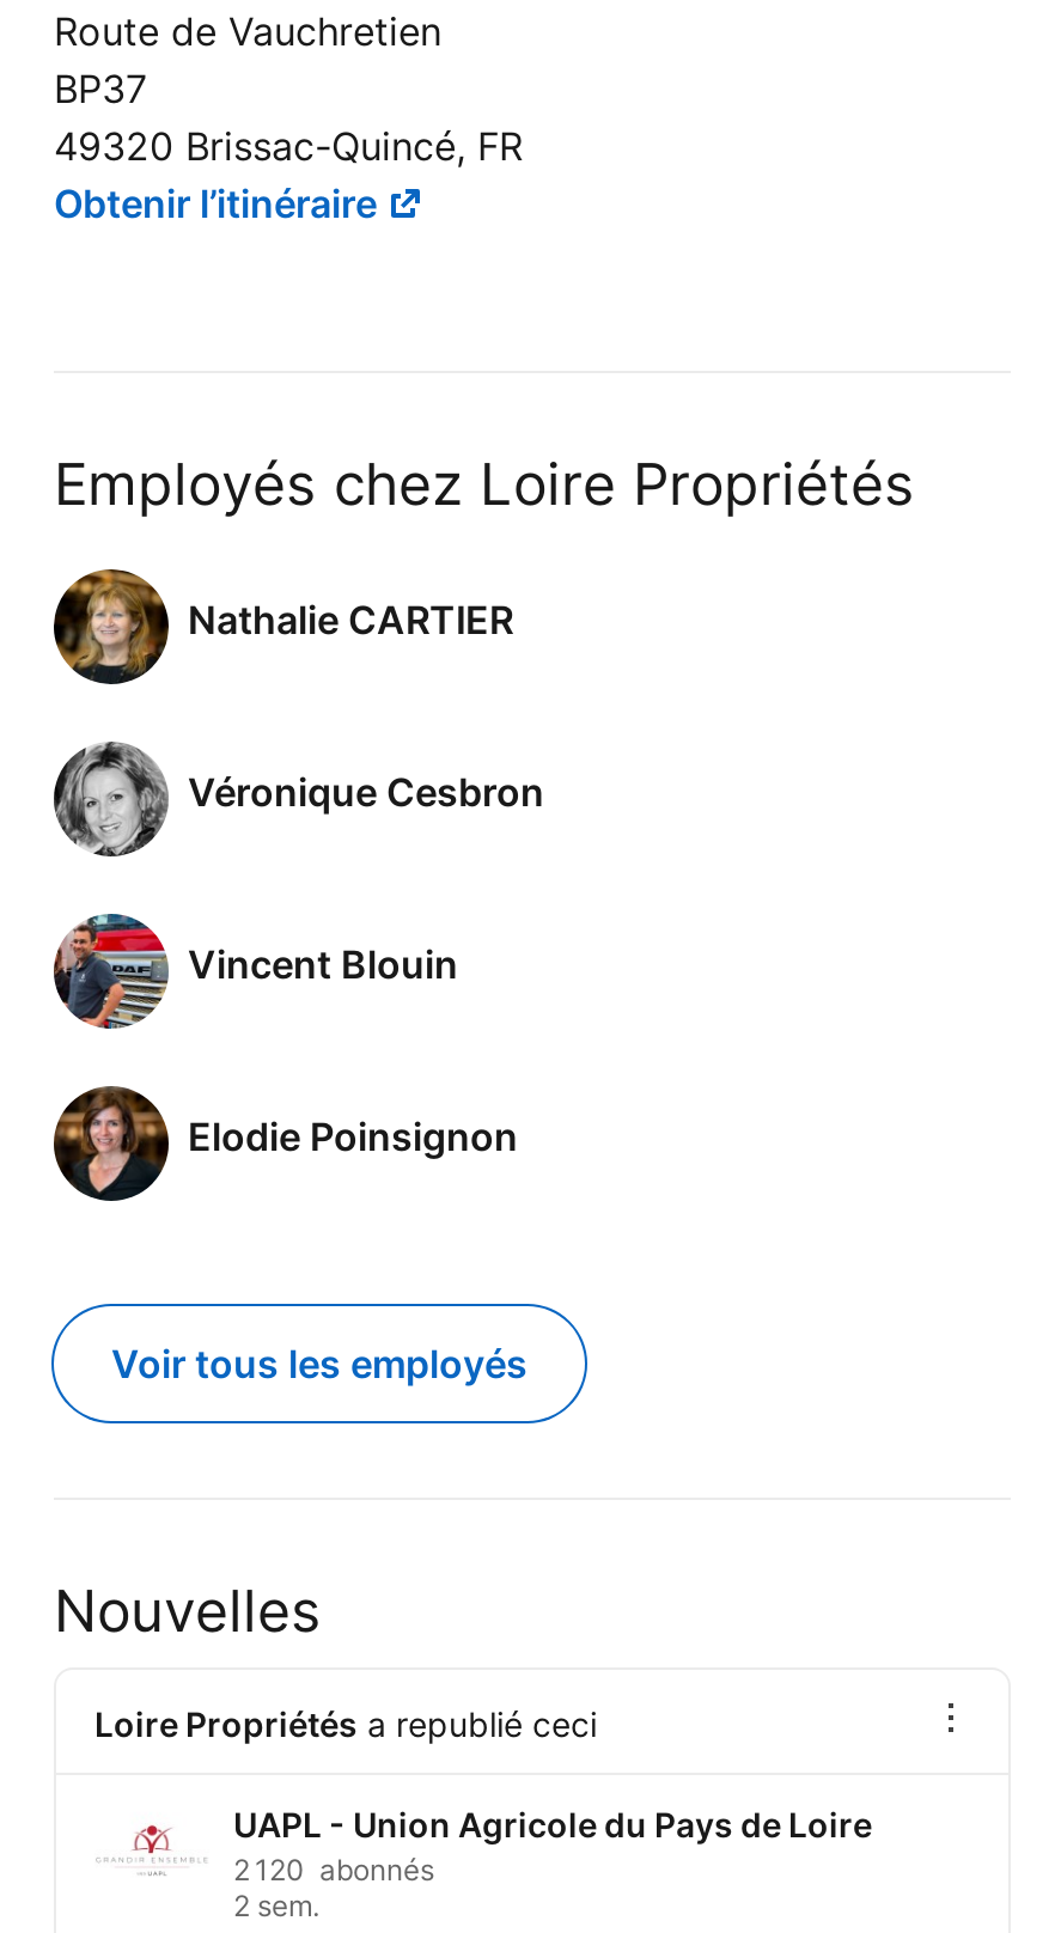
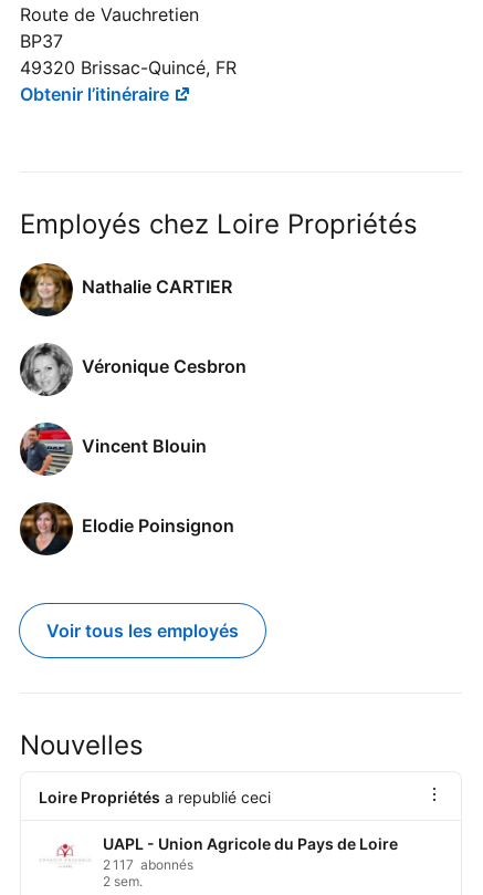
[233,1851,434,1887] 2 120 abonnés -> [103,856,193,872] 2 117 abonnés

